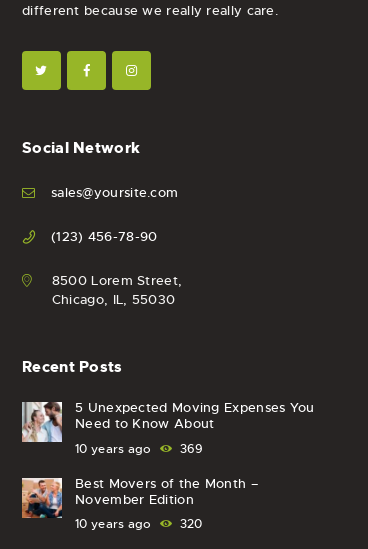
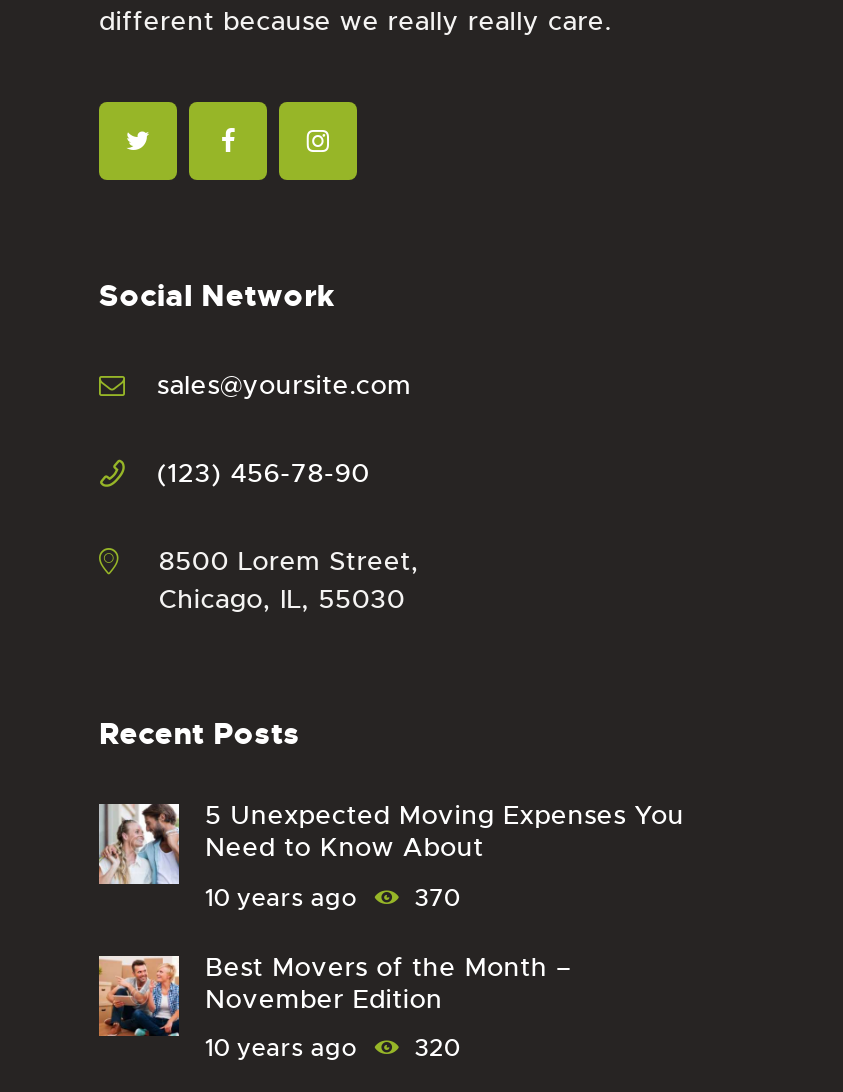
[75,441,204,457] 10 years ago 369 -> [205,882,460,914] 10 years ago 370

